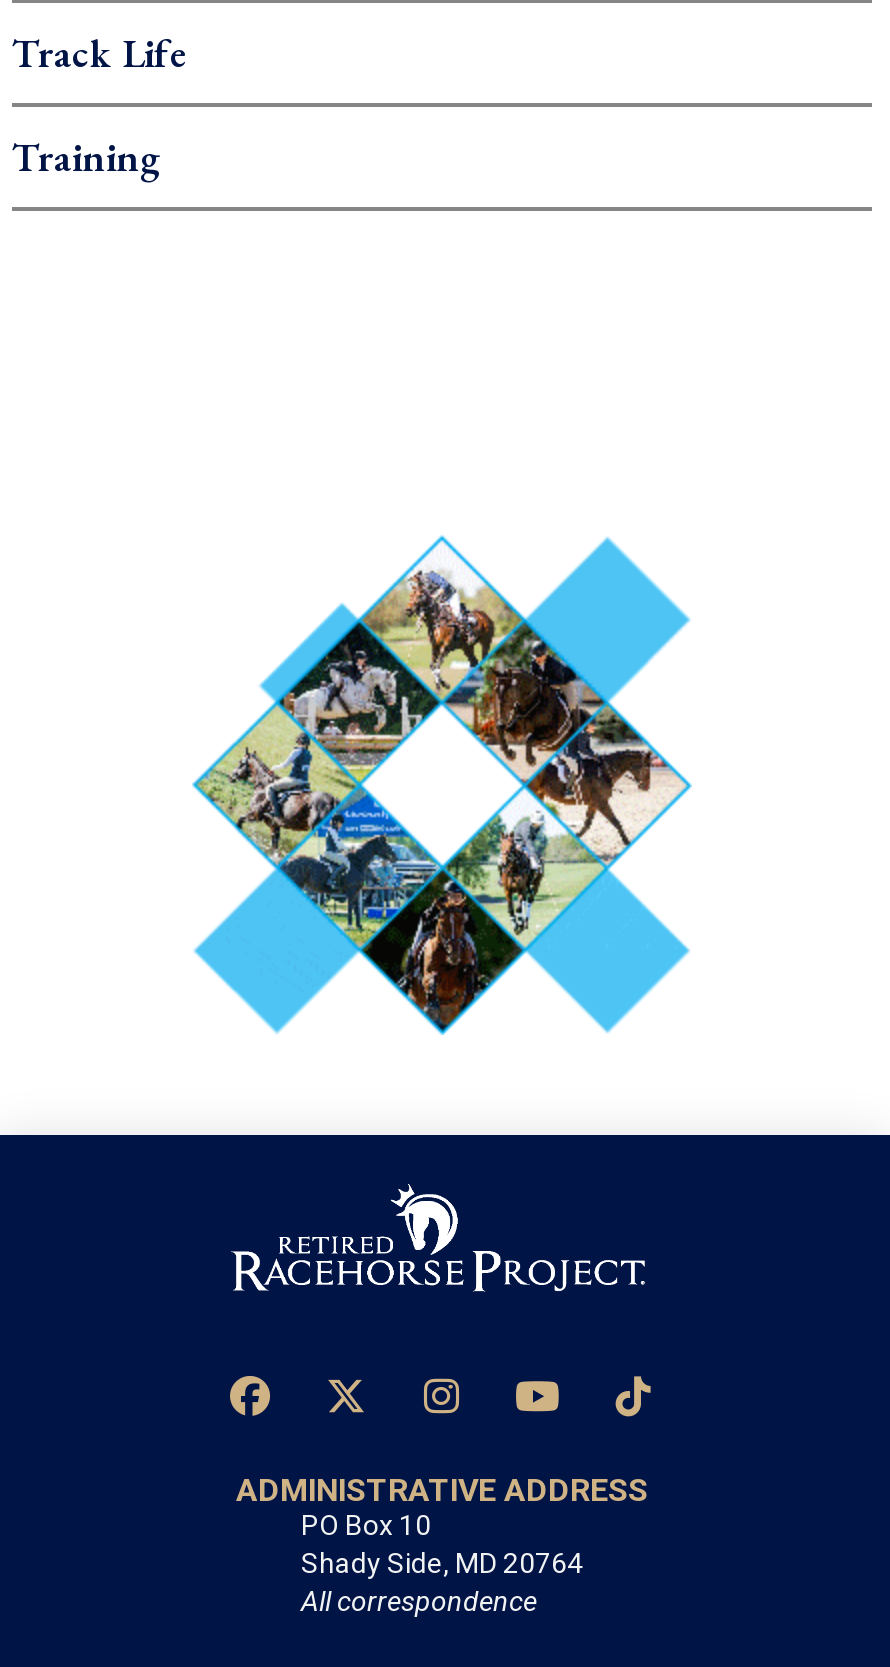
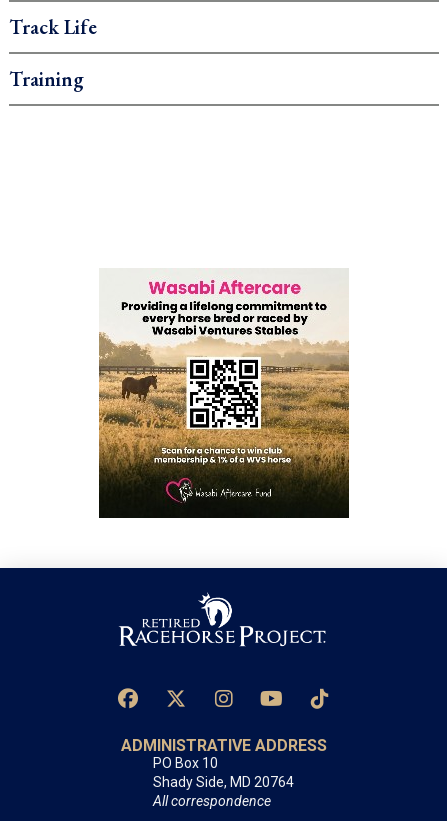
[192,535,692,1035] [image] -> [98,270,350,519] [image]

